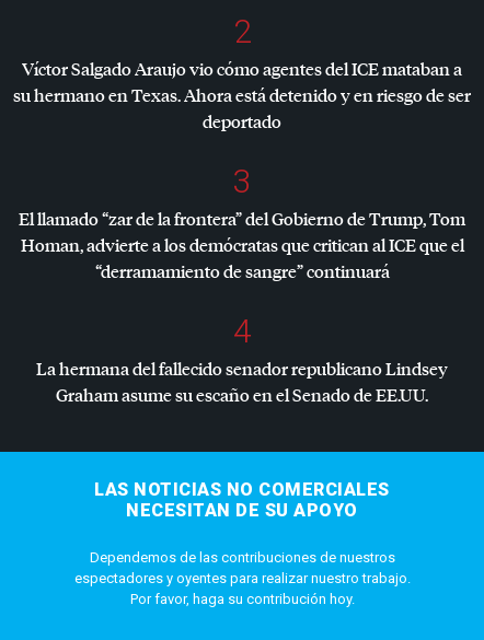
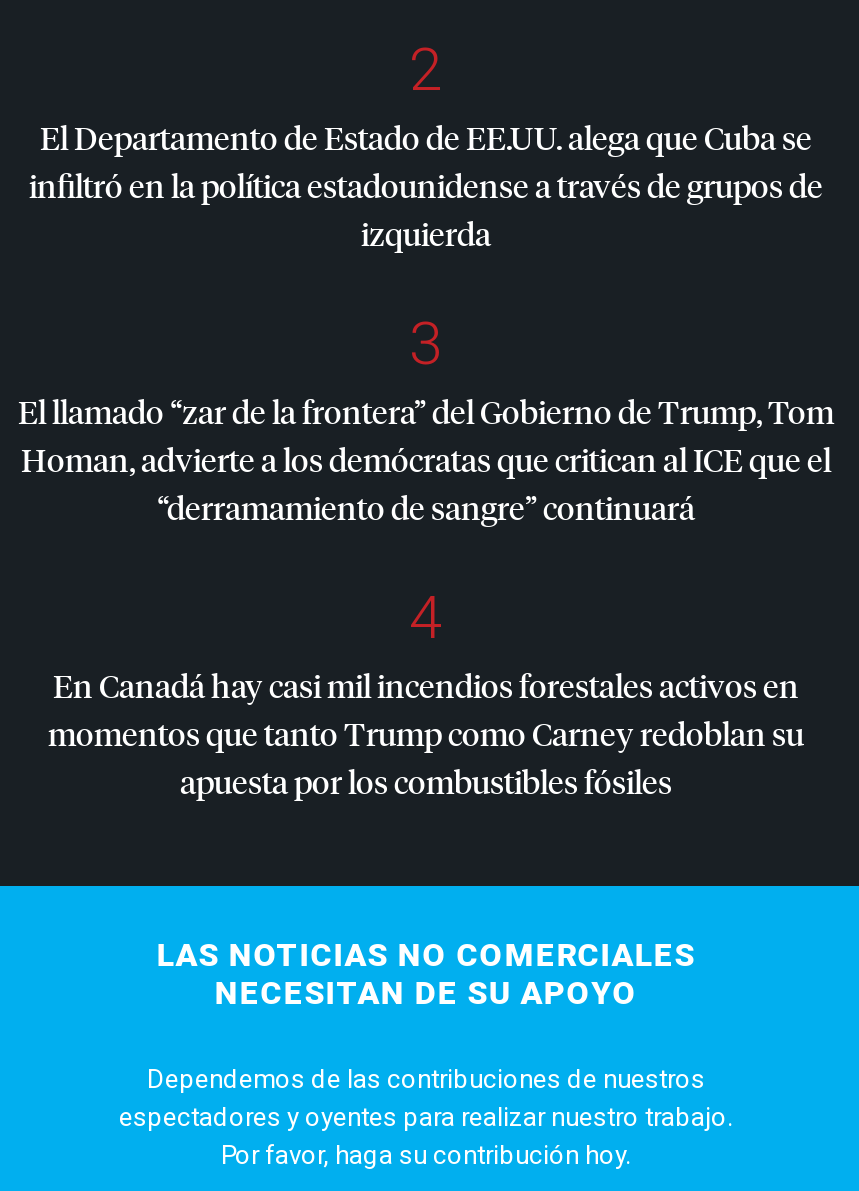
[13,56,471,132] Víctor Salgado Araujo vio cómo agentes del ICEmataban a | su hermano en Texas. Ahora está detenido y en riesgo de ser | deportado -> [29,115,823,253] El Departamento de Estado de EE.UU. alega que Cuba se | infiltró en la política estadounidense a través de grupos de | izquierda
[36,356,448,405] La hermana del fallecido senador republicano Lindsey | Graham asume su escaño en el Senado de EE.UU. -> [48,663,804,801] En Canadá hay casi mil incendios forestales activos en | momentos que tanto Trump como Carney redoblan su | apuesta por los combustibles fósiles

